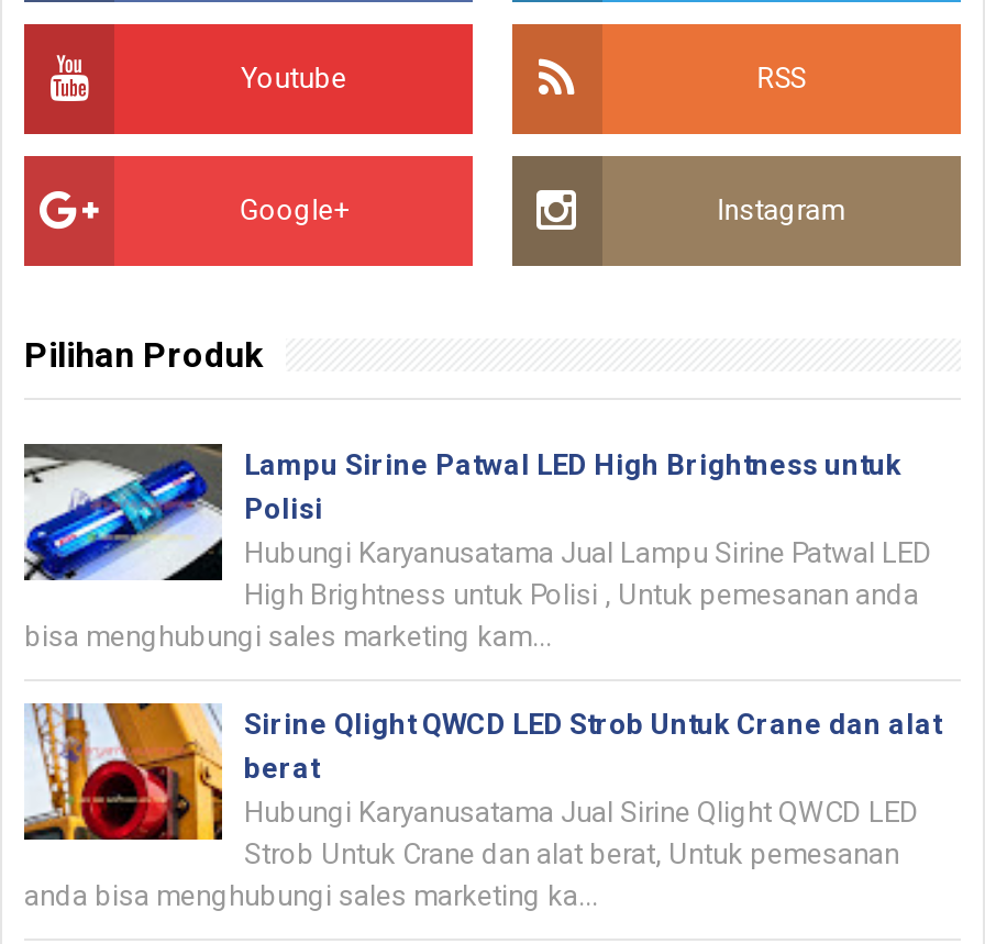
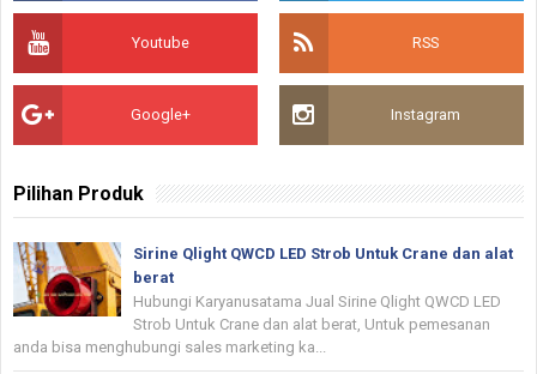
[22,442,932,652] [image] | Lampu Sirine Patwal LED High Brightness untuk | Polisi | Hubungi Karyanusatama Jual Lampu Sirine Patwal LED | High Brightness untuk Polisi , Untuk pemesanan anda | bisa menghubungi sales marketing kam... -> none

